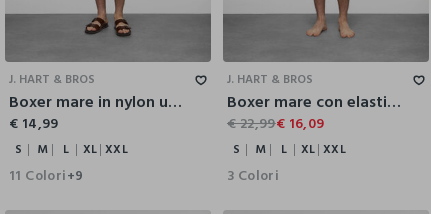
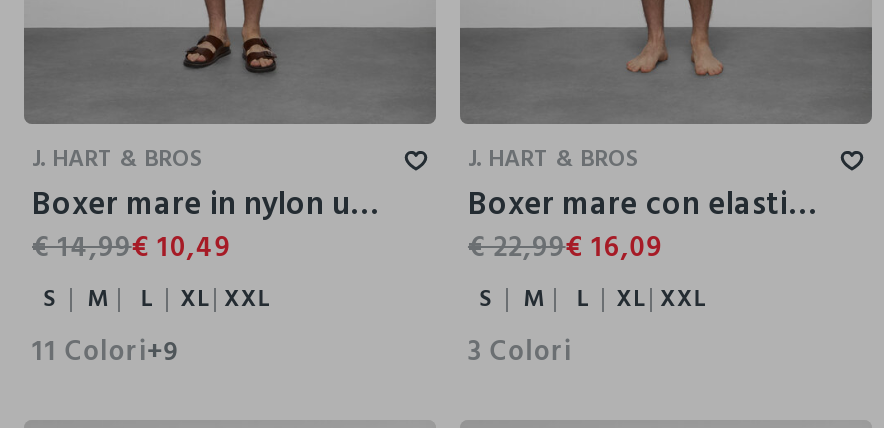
[9,112,59,135] € 14,99 -> [32,224,231,270] € 14,99€ 10,49

